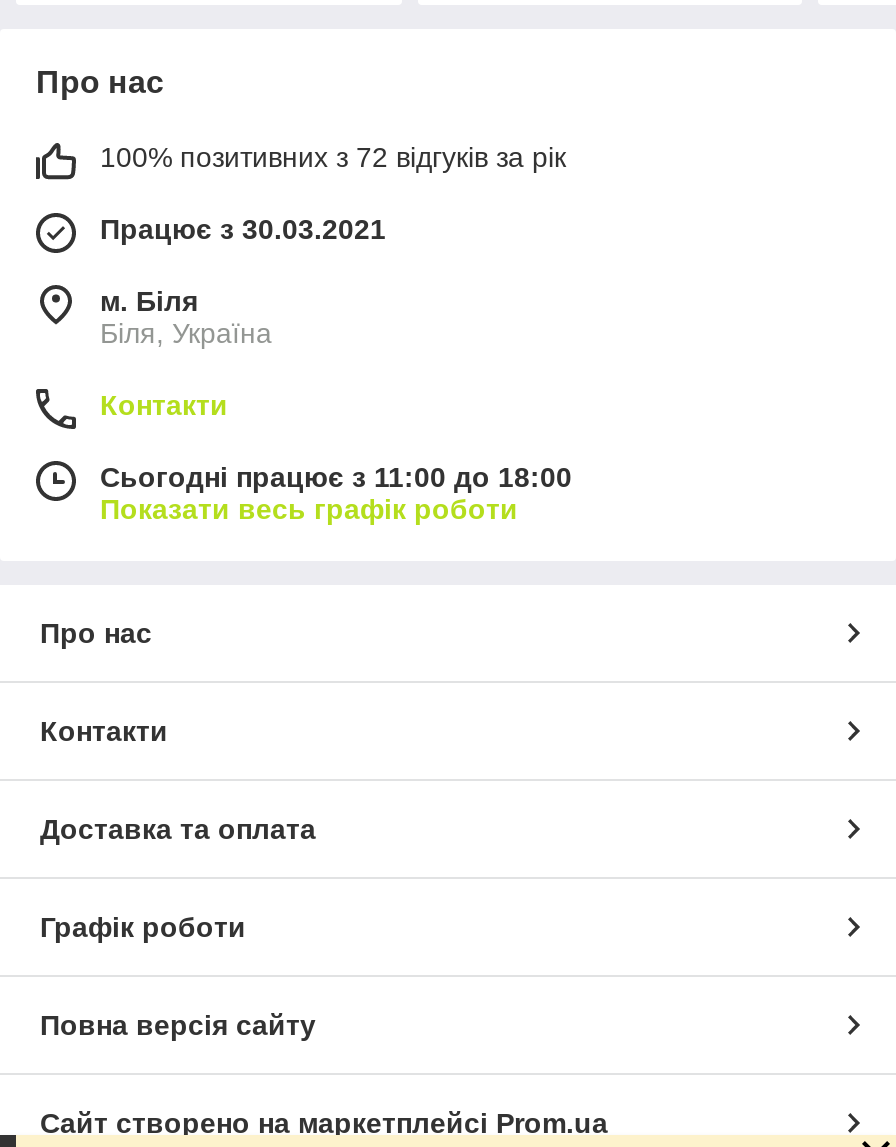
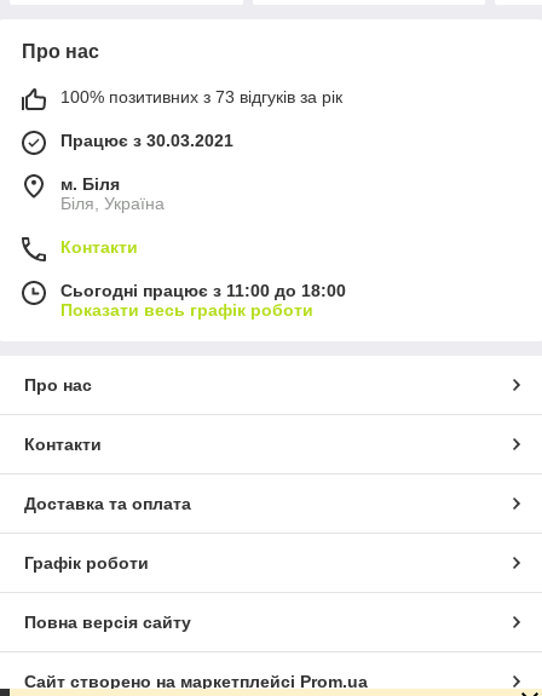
[100,141,566,173] 100% позитивних з 72 відгуків за рік -> [60,87,342,106] 100% позитивних з 73 відгуків за рік

